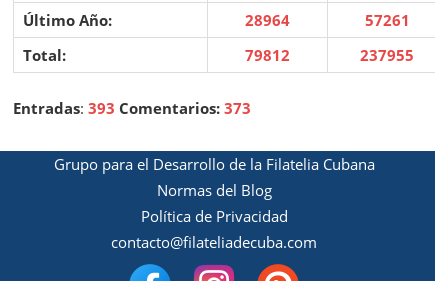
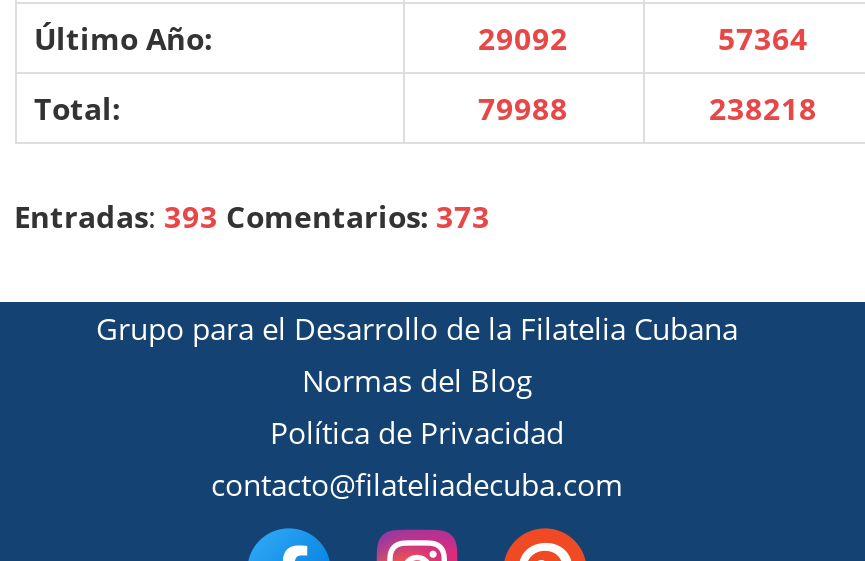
[244,10,289,30] 28964 -> [478,19,568,59] 29092
[364,10,409,30] 57261 -> [718,19,808,59] 57364
[244,45,289,65] 79812 -> [478,89,568,129] 79988
[360,45,414,65] 237955 -> [709,89,817,129] 238218

